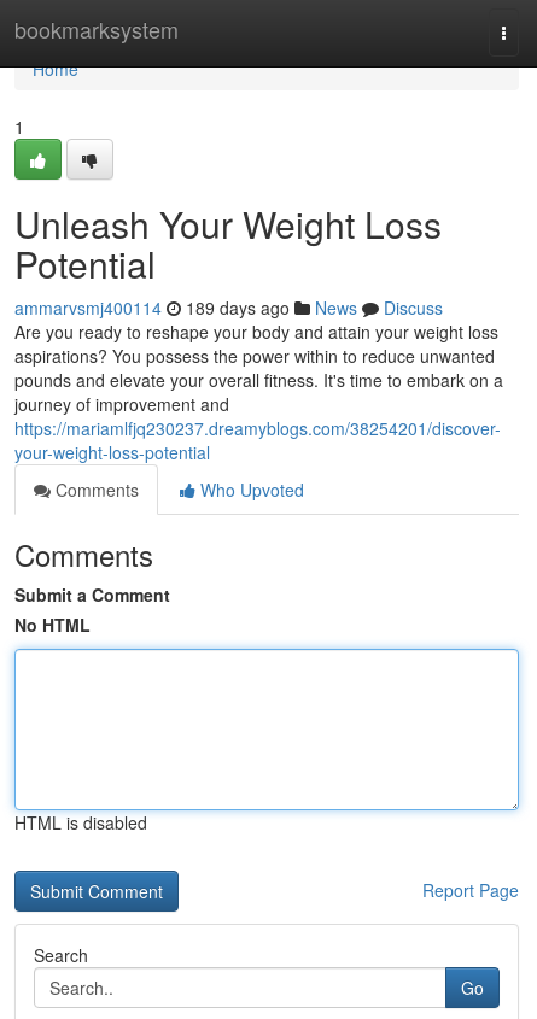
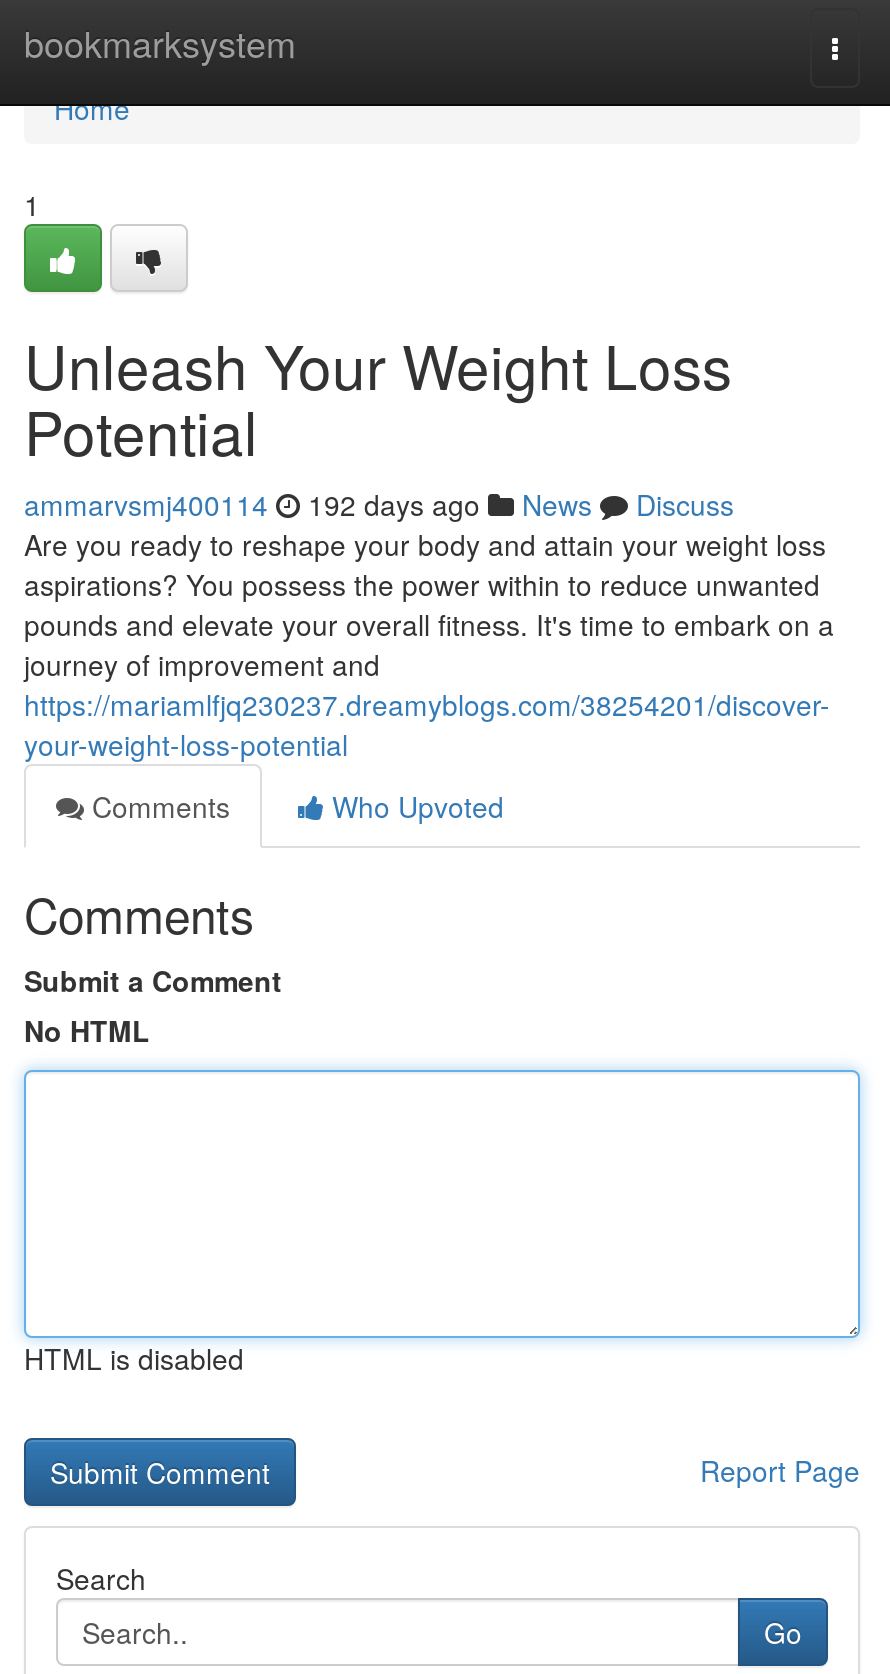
[14,295,443,320] ammarvsmj400114 189 days ago News Discuss -> [24,484,734,524] ammarvsmj400114 192 days ago News Discuss

